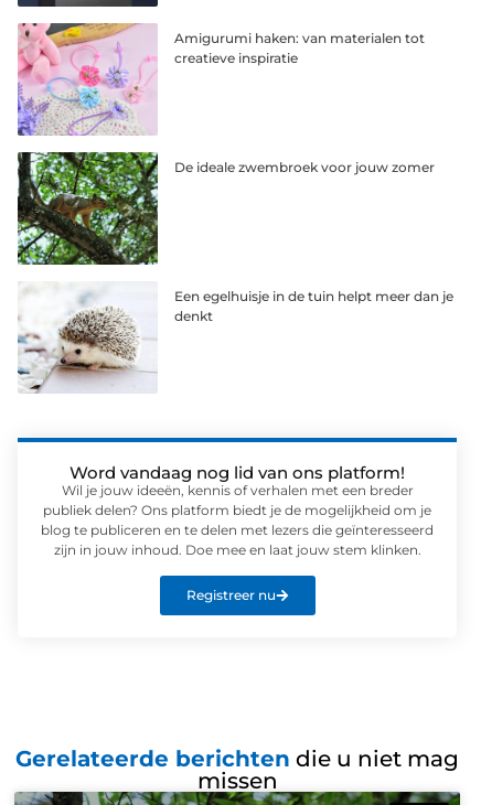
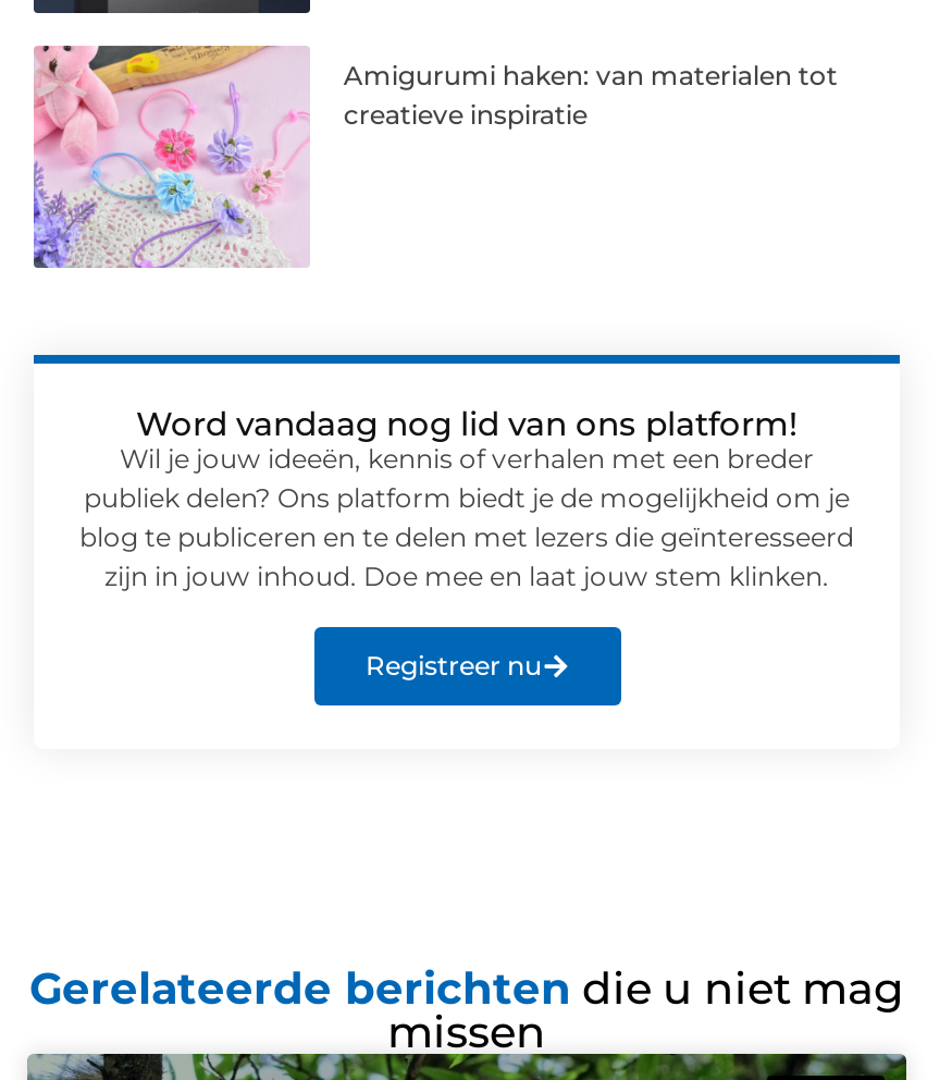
[17,151,435,266] [image] | De ideale zwembroek voor jouw zomer -> none
[18,287,454,393] [image] | Een egelhuisje in de tuin helpt meer dan je | denkt -> none

